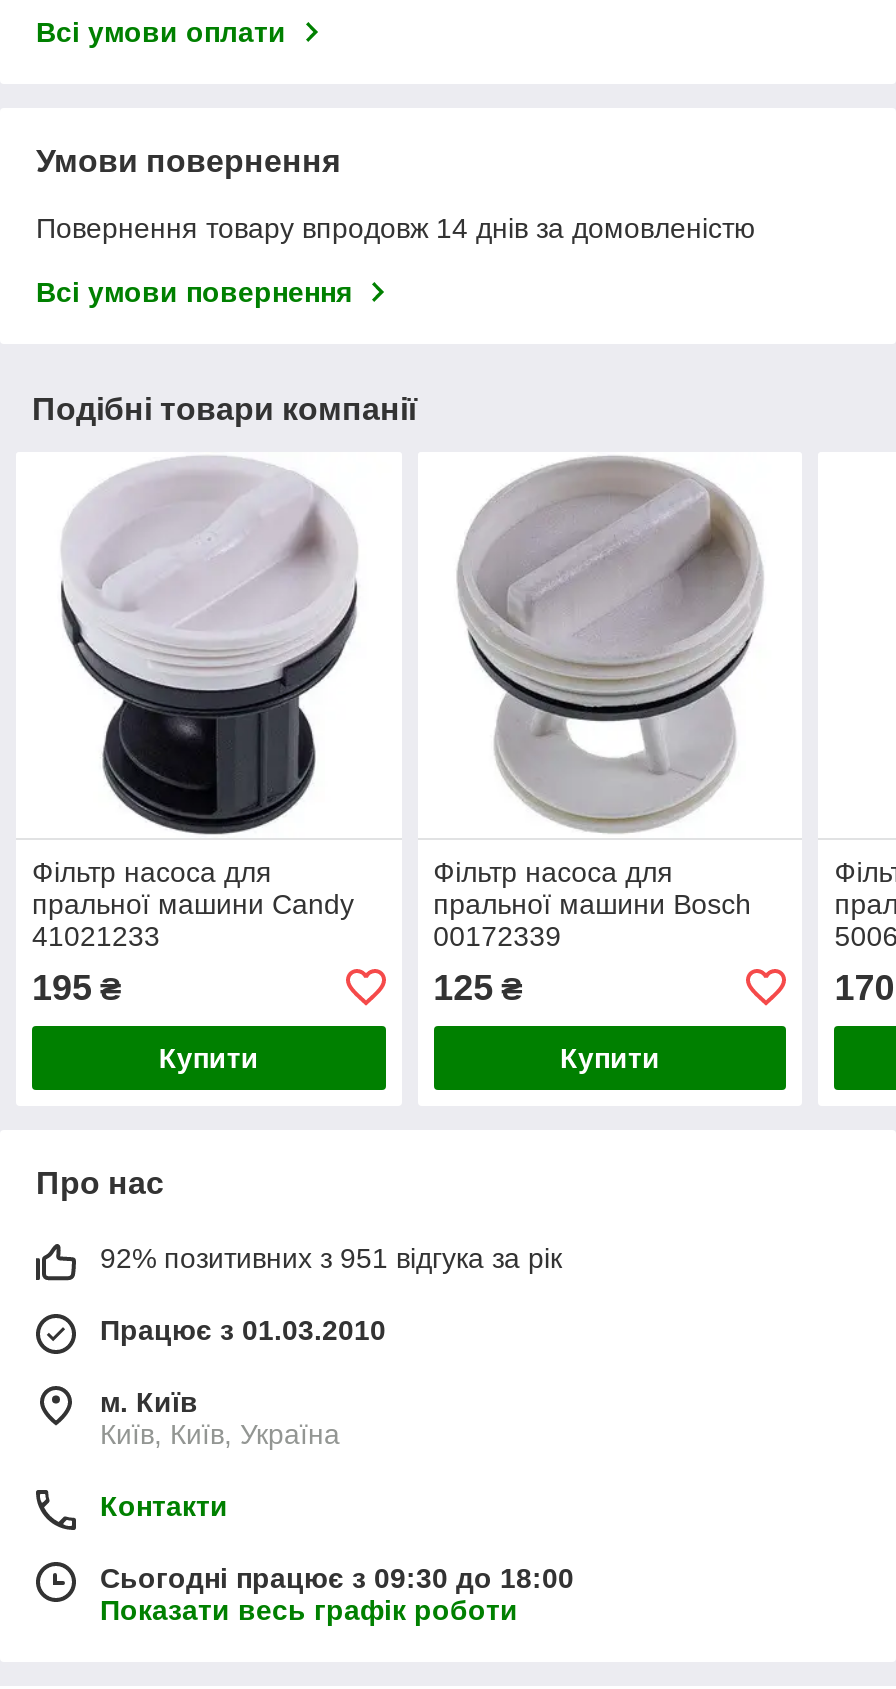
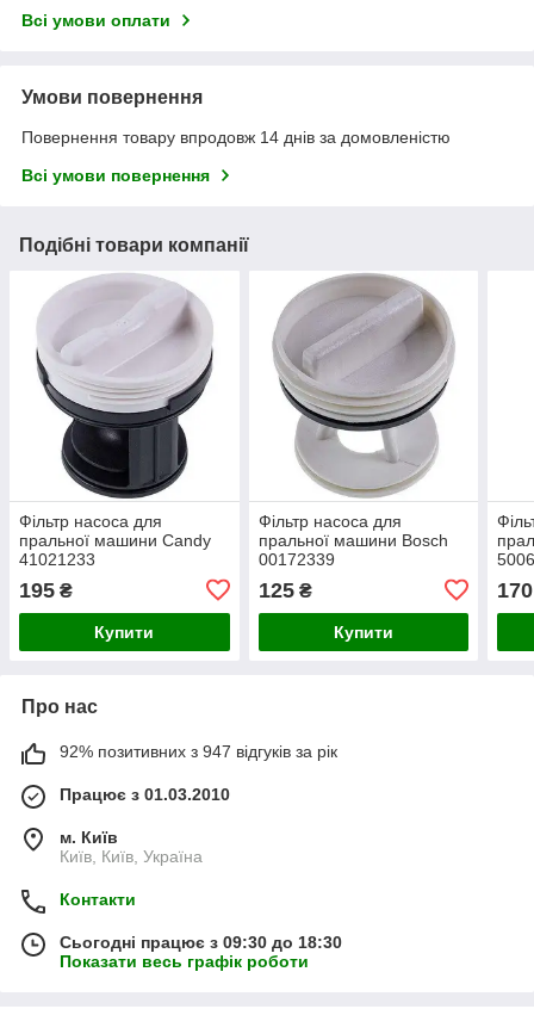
[100,1242,562,1274] 92% позитивних з 951 відгука за рік -> [60,742,337,761] 92% позитивних з 947 відгуків за рік
[100,1562,574,1594] Сьогодні працює з 09:30 до 18:00 -> [60,932,342,952] Сьогодні працює з 09:30 до 18:30

